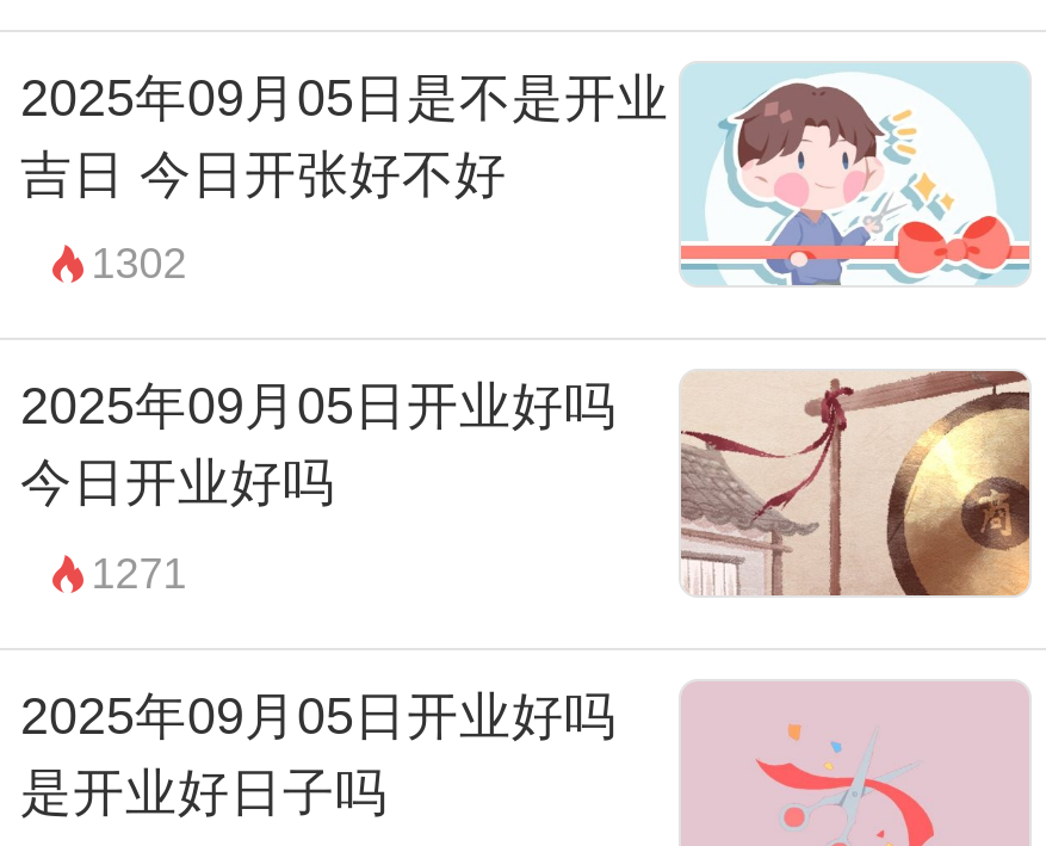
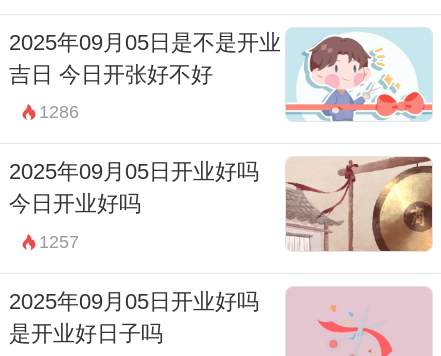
[91,241,187,289] 1302 -> [39,102,79,122] 1286
[91,550,187,597] 1271 -> [39,232,79,252] 1257

